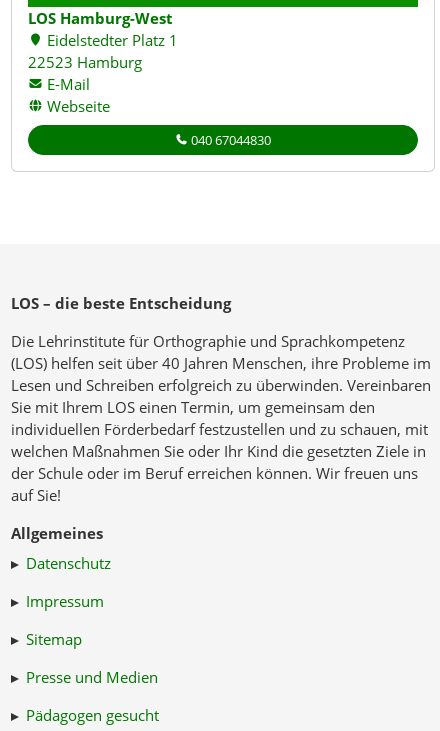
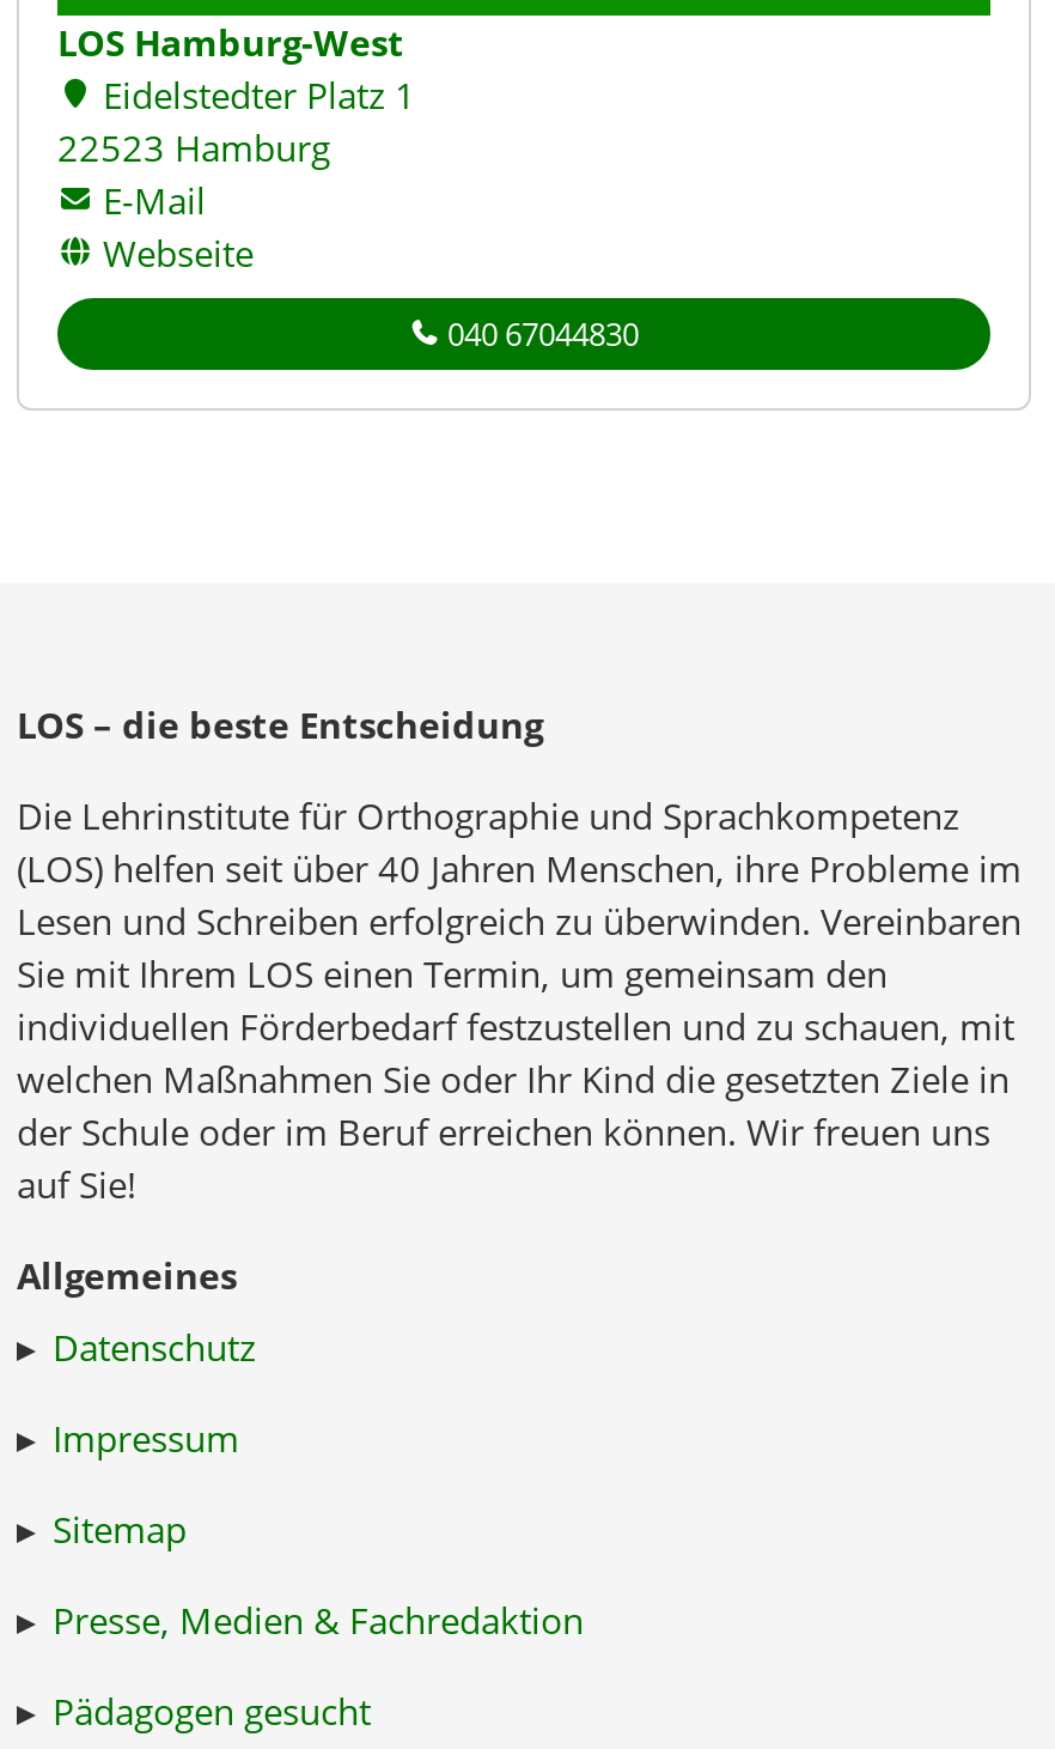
[26,667,158,687] Presse und Medien -> [53,1596,584,1643] Presse, Medien & Fachredaktion

